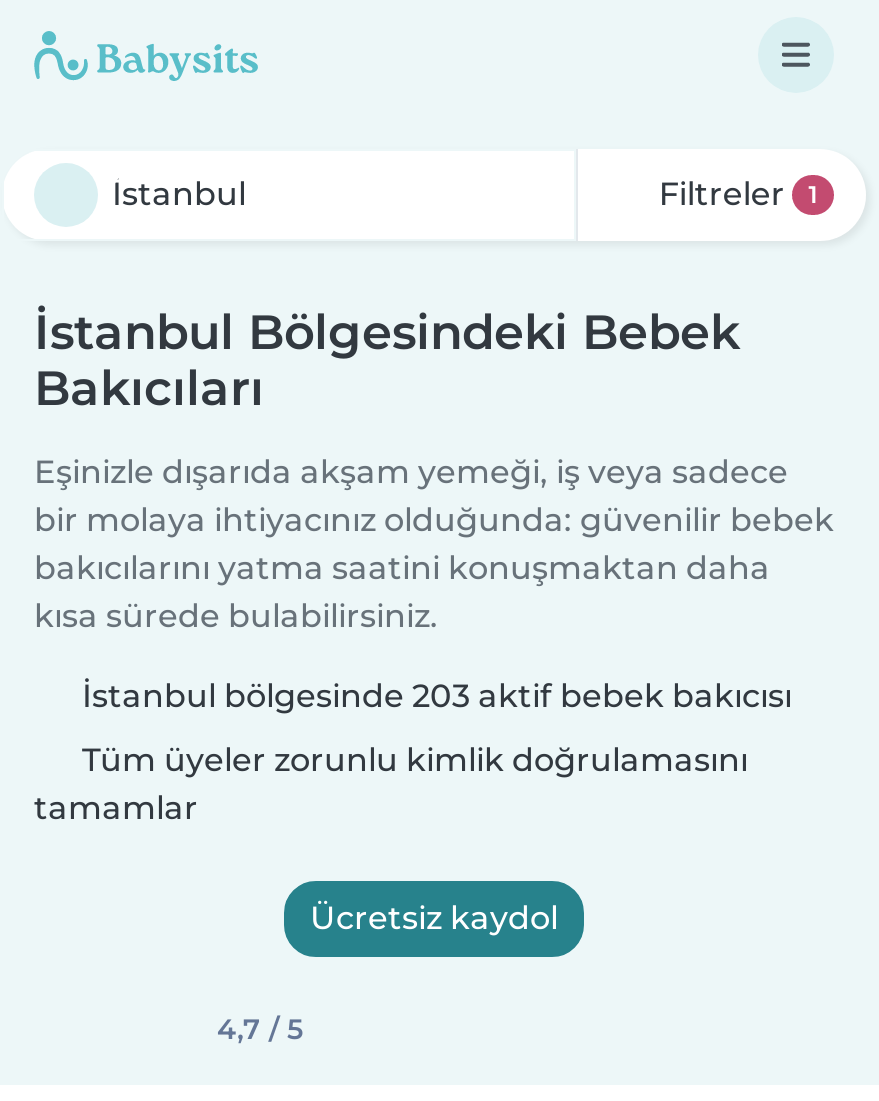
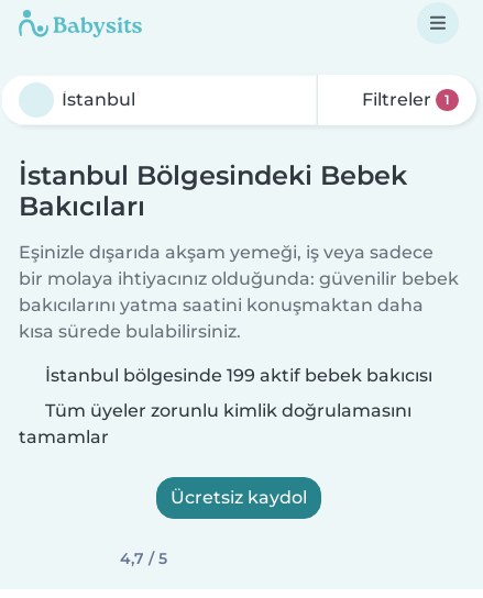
[82,677,792,715] İstanbul bölgesinde 203 aktif bebek bakıcısı -> [45,365,432,386] İstanbul bölgesinde 199 aktif bebek bakıcısı

